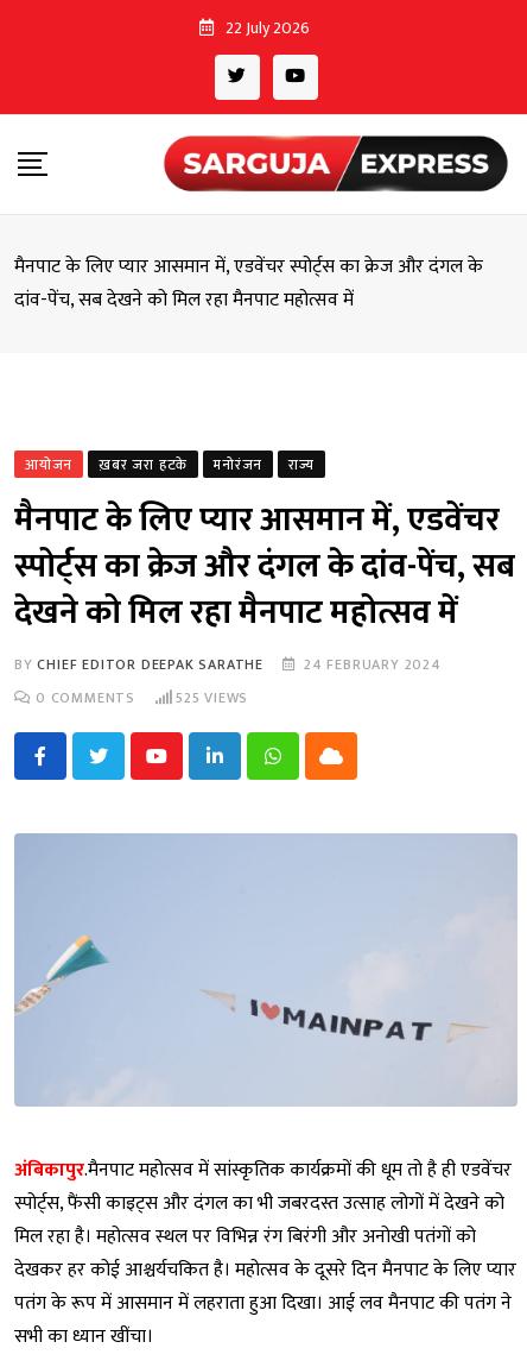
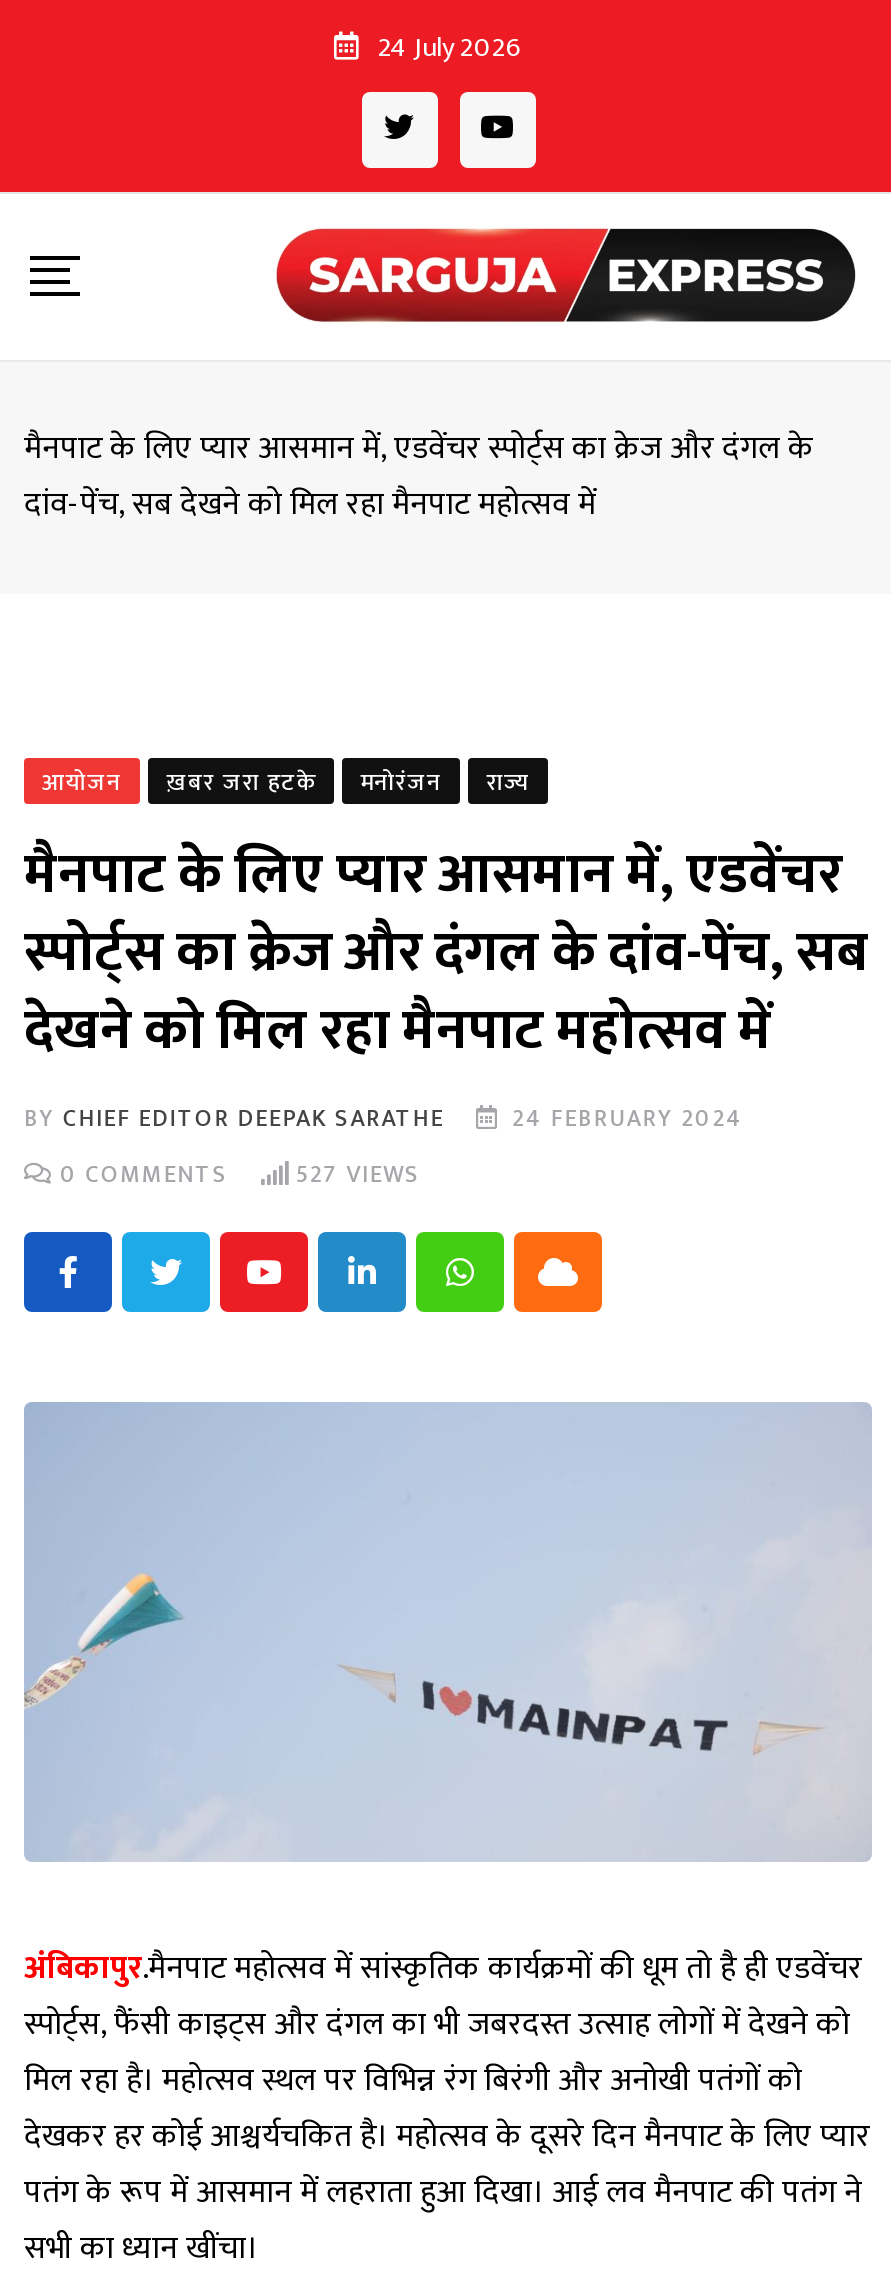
[225,14,309,42] 22 July 2026 -> [378,24,522,70] 24 July 2026
[36,686,248,710] 0 COMMENTS 525 VIEWS -> [60,1154,420,1194] 0 COMMENTS 527 VIEWS

